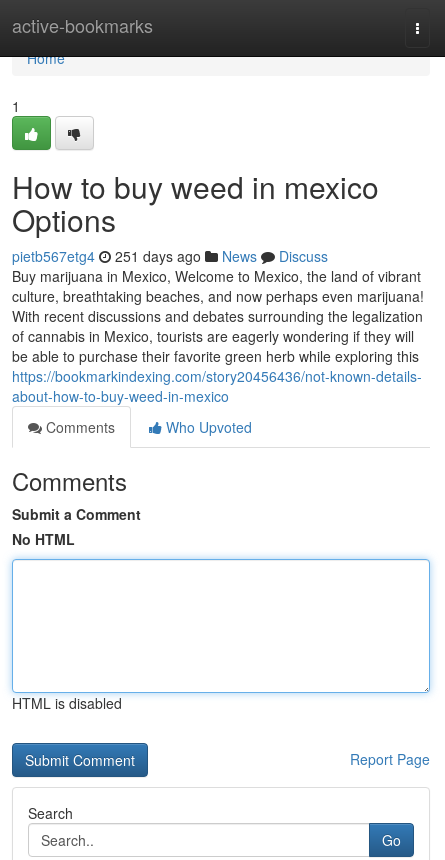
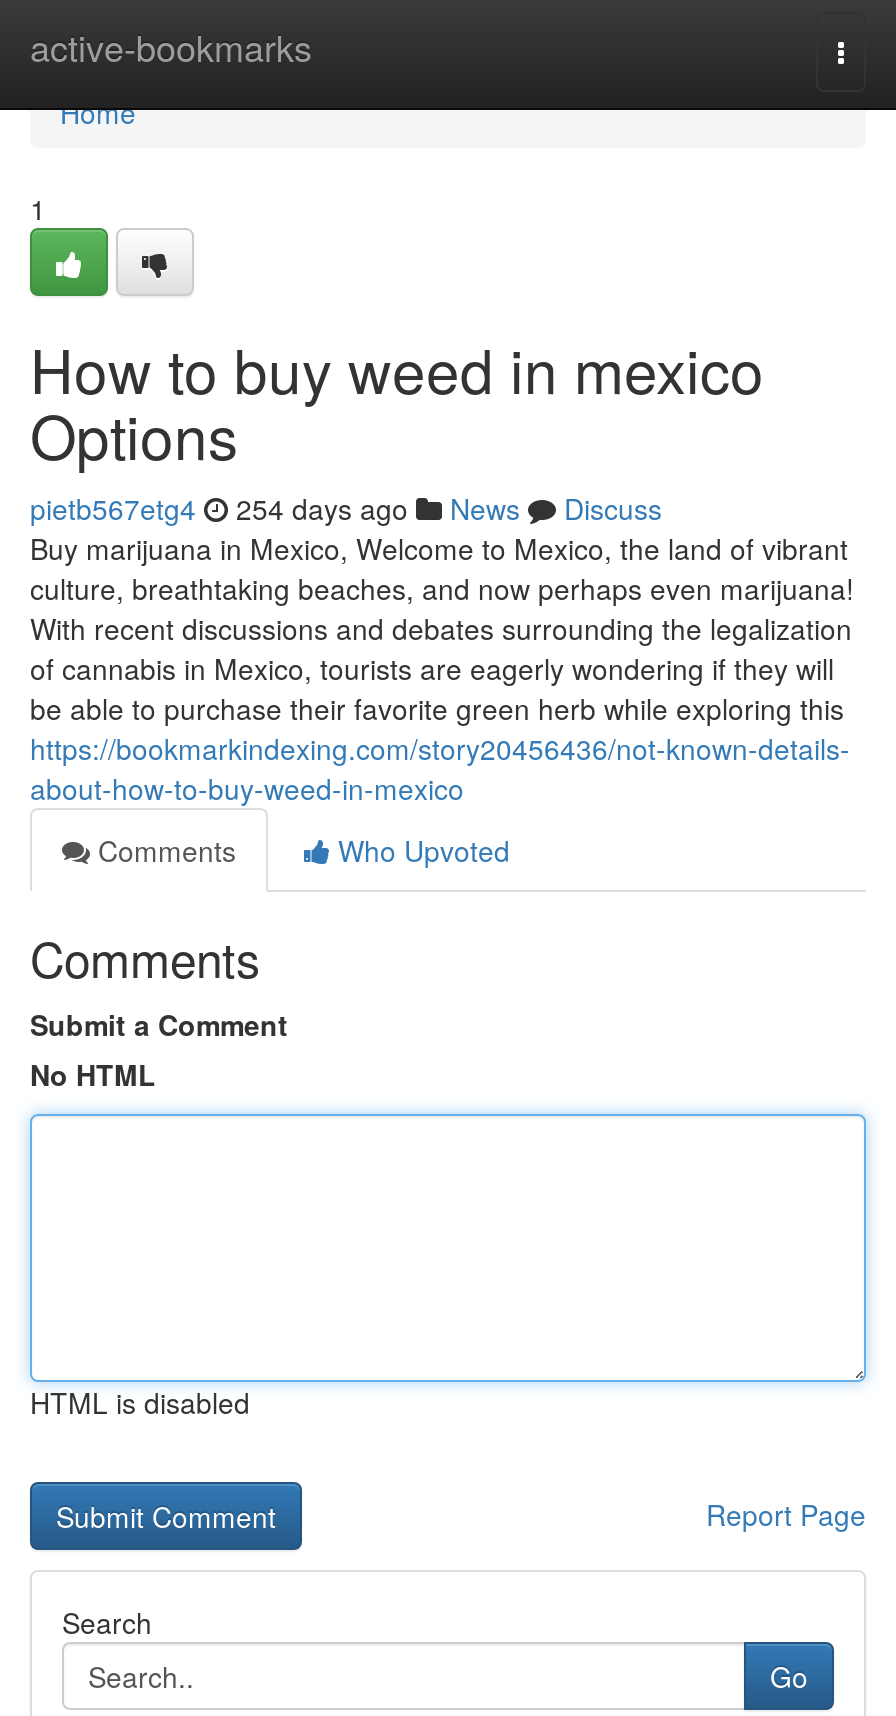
[12,246,328,266] pietb567etg4 251 days ago News Discuss -> [30,488,662,528] pietb567etg4 254 days ago News Discuss

